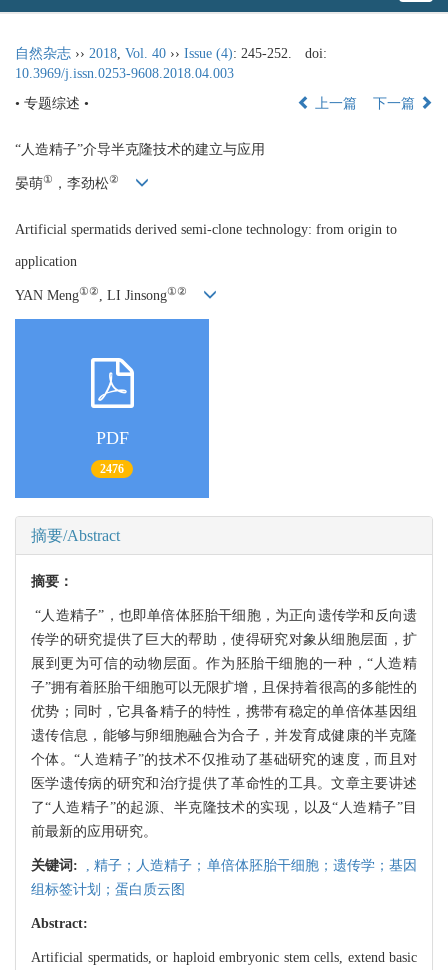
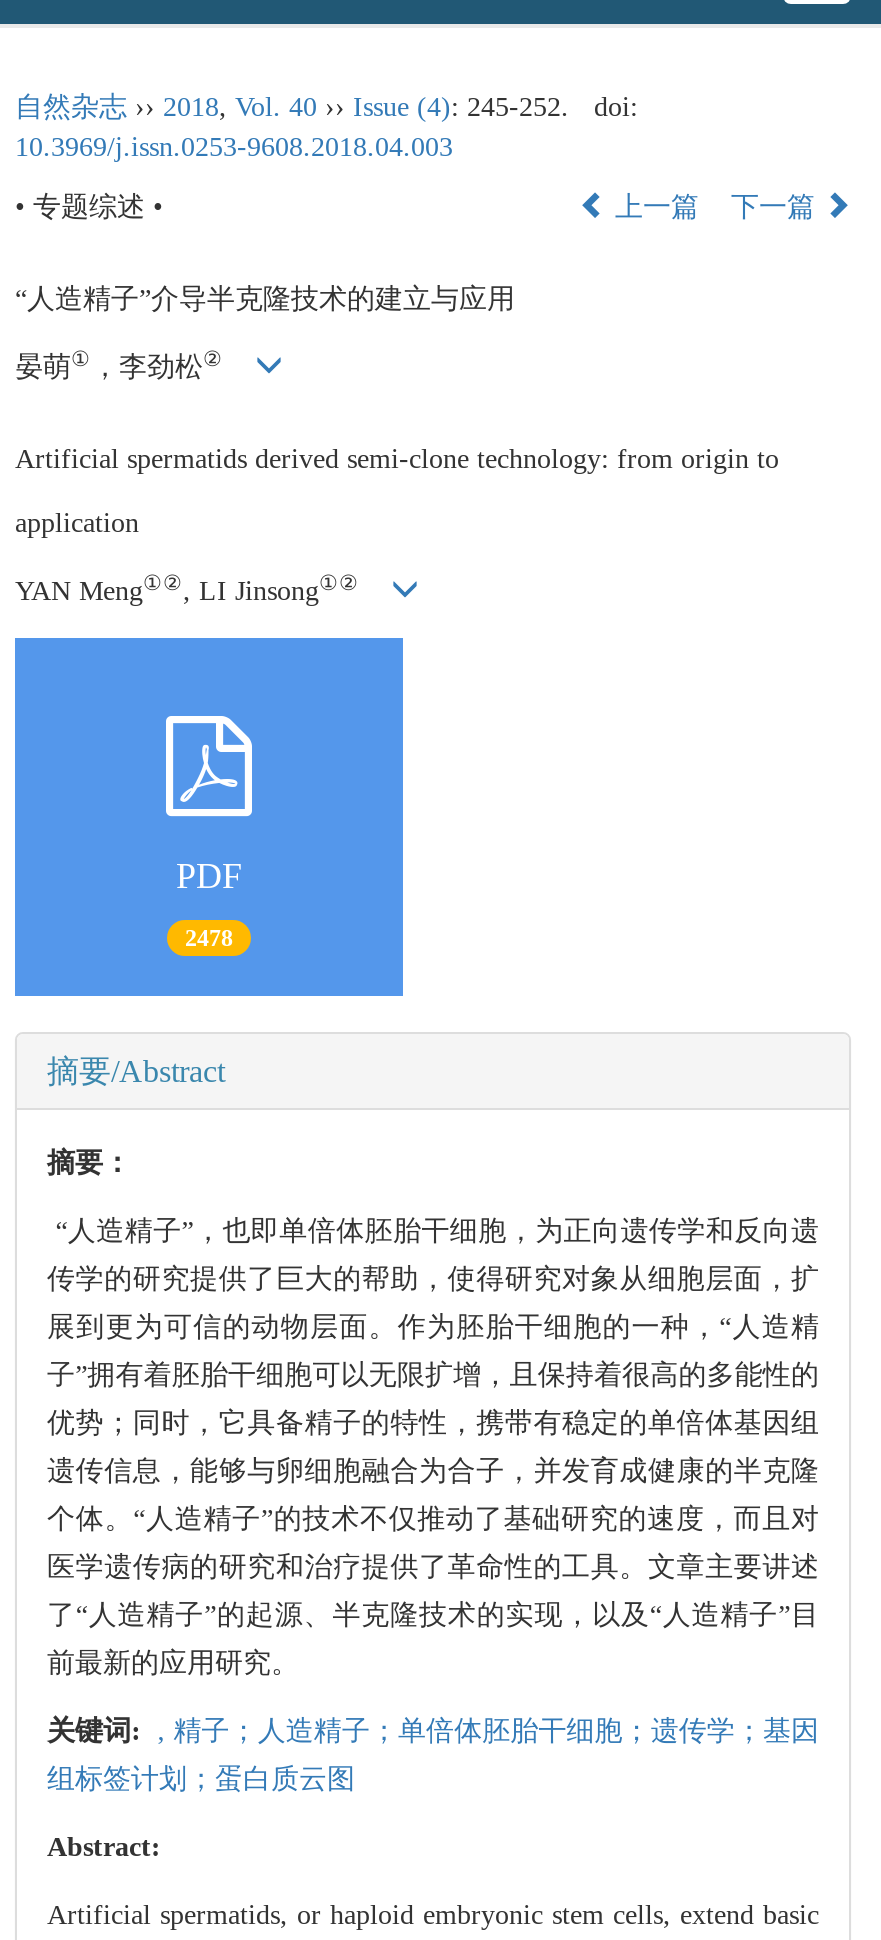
[100,462,124,476] 2476 -> [185,923,233,951] 2478

